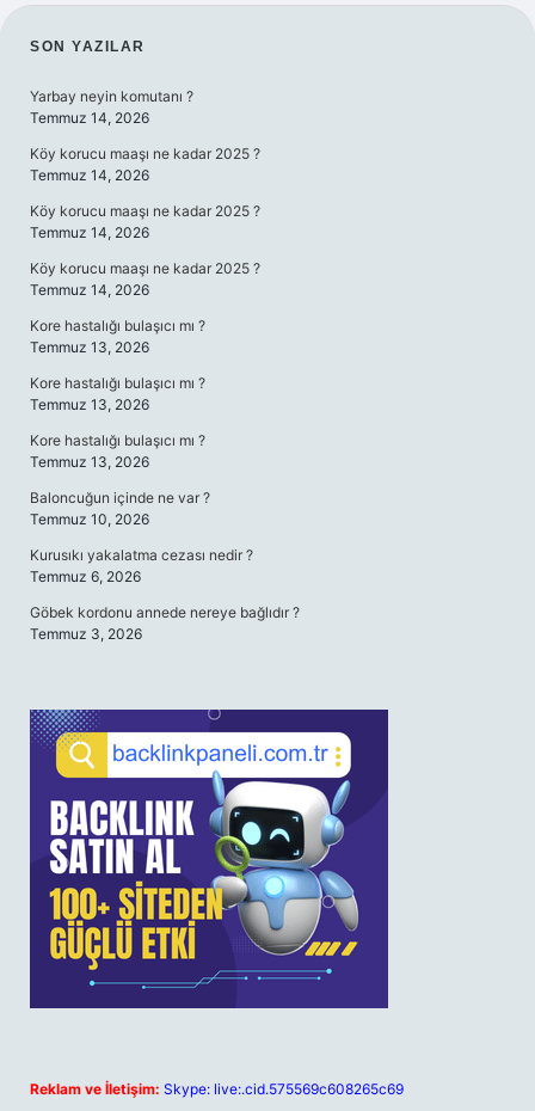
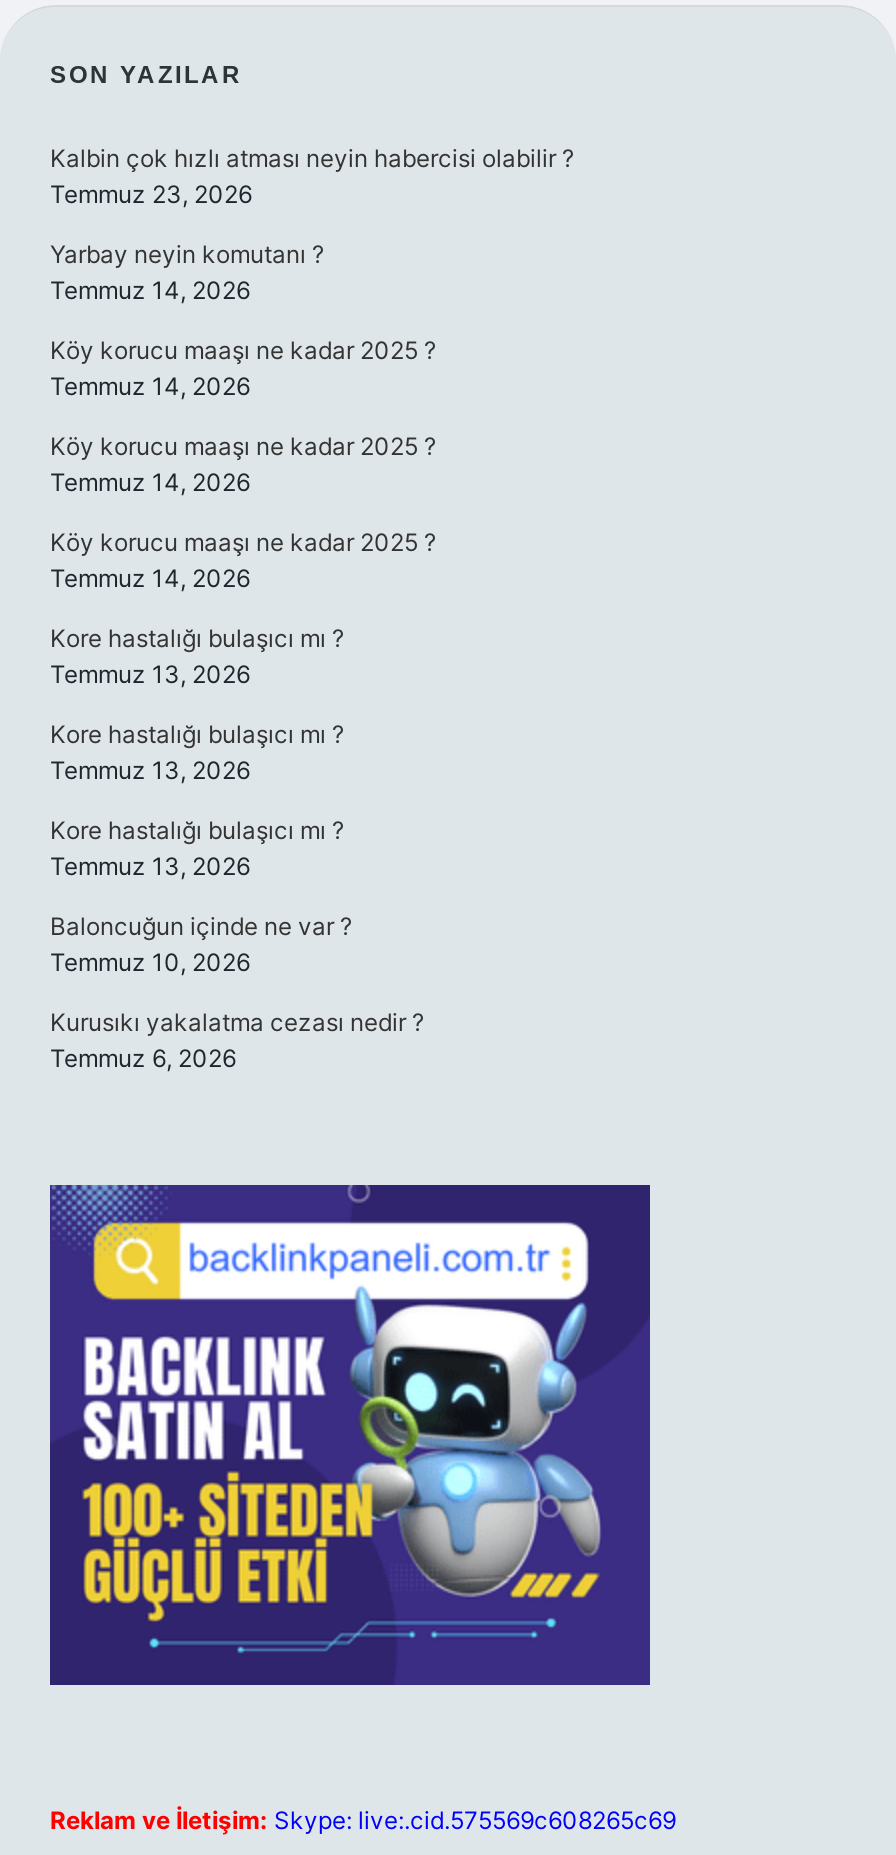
none -> [50,143,574,209] Kalbin çok hızlı atması neyin habercisi olabilir ? | Temmuz 23, 2026
moved [30,87,260,585] -> [50,239,436,1073]: Yarbay neyin komutanı ? | Temmuz 14, 2026 | Köy korucu maaşı ne kadar 2025 ? | ... | Kurusıkı yakalatma cezası nedir ? | Temmuz 6, 2026
[30,603,300,643] Göbek kordonu annede nereye bağlıdır ? | Temmuz 3, 2026 -> none

